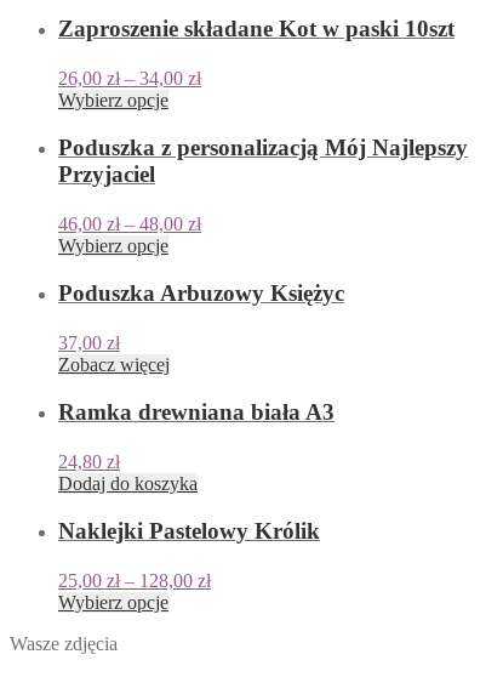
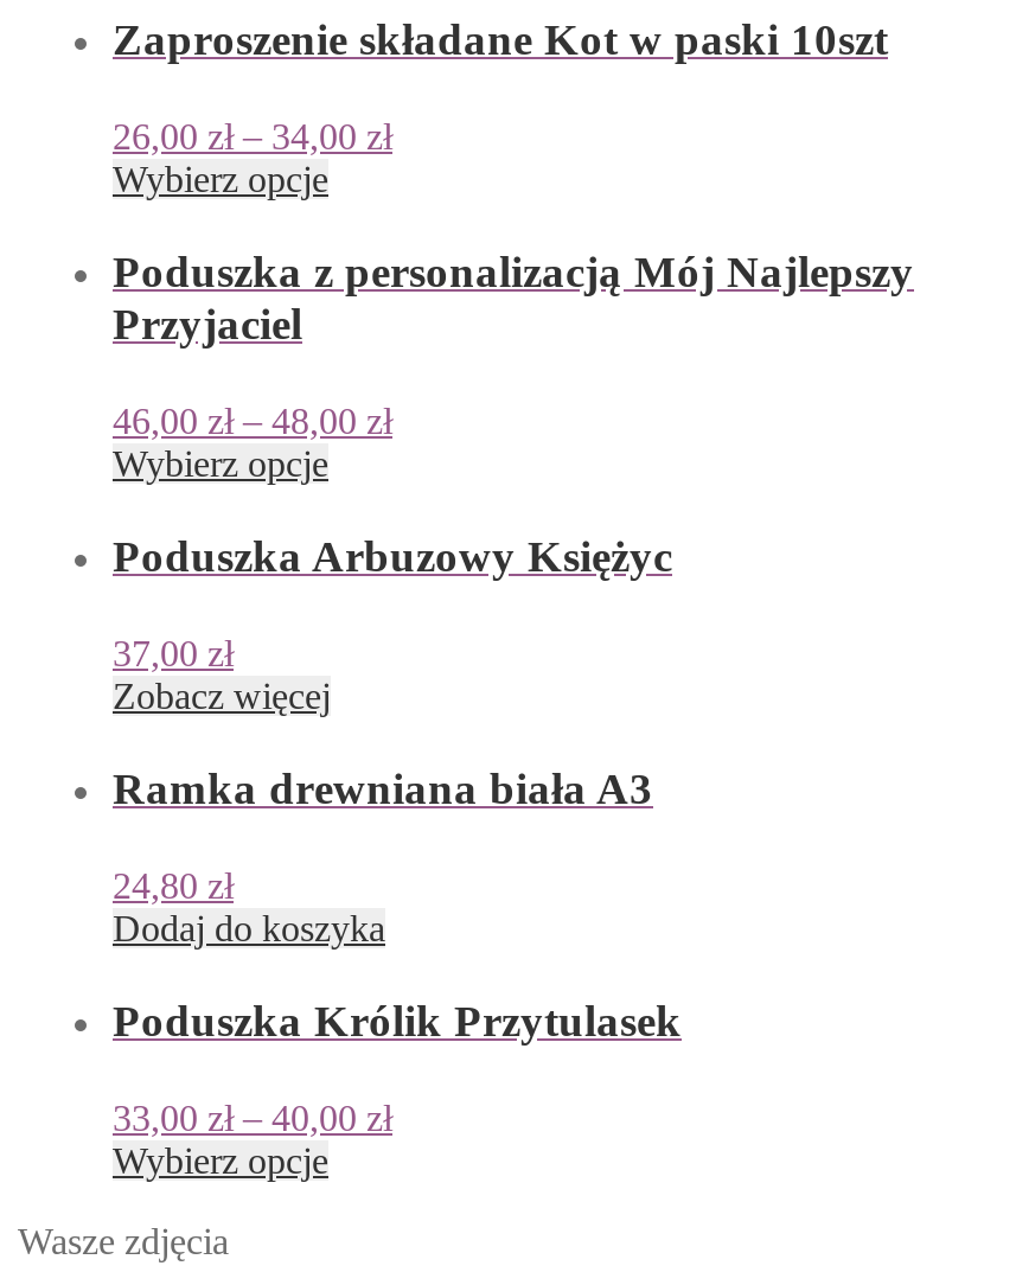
[58,517,320,543] Naklejki Pastelowy Królik -> [113,995,682,1044] Poduszka Królik Przytulasek
[58,570,211,591] 25,00 zł – 128,00 zł -> [113,1097,392,1138] 33,00 zł – 40,00 zł

